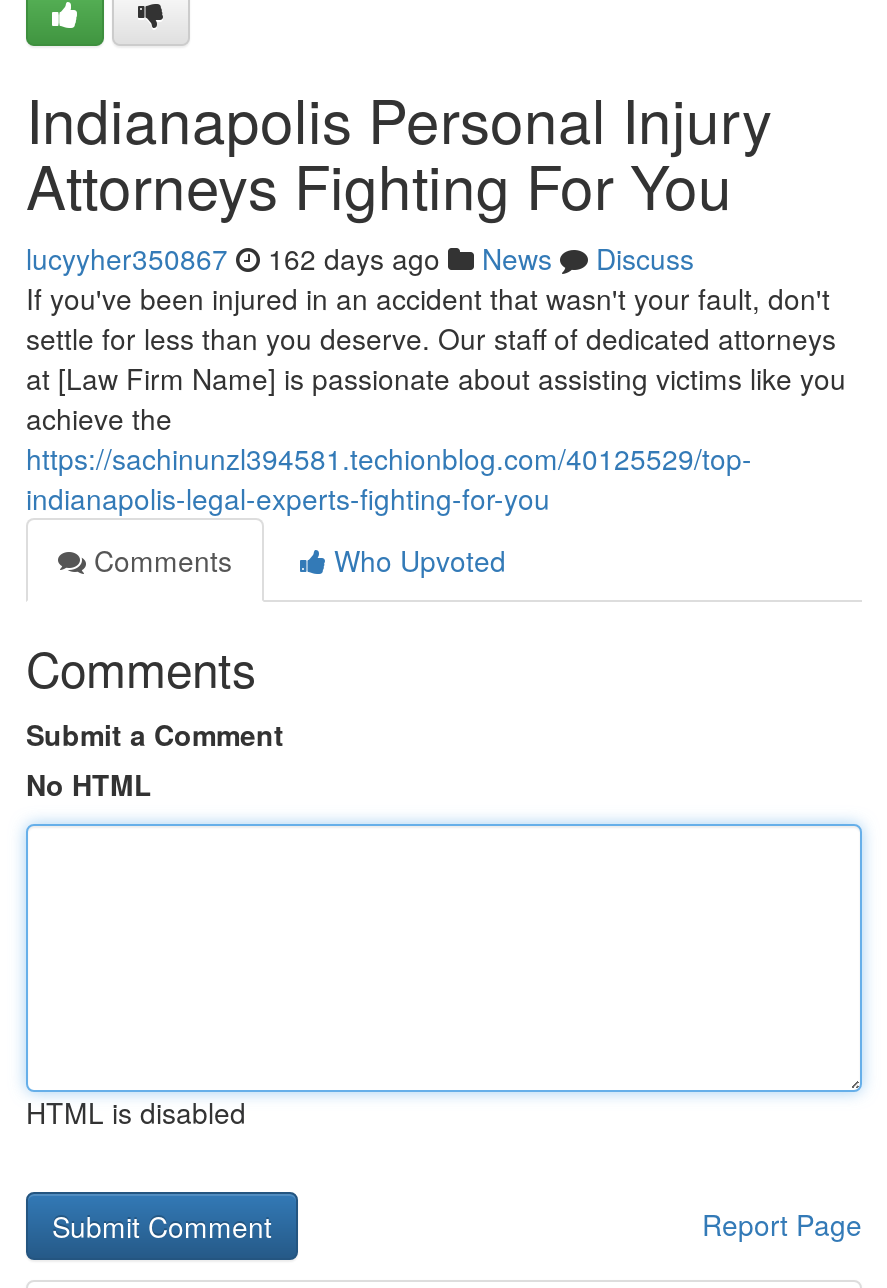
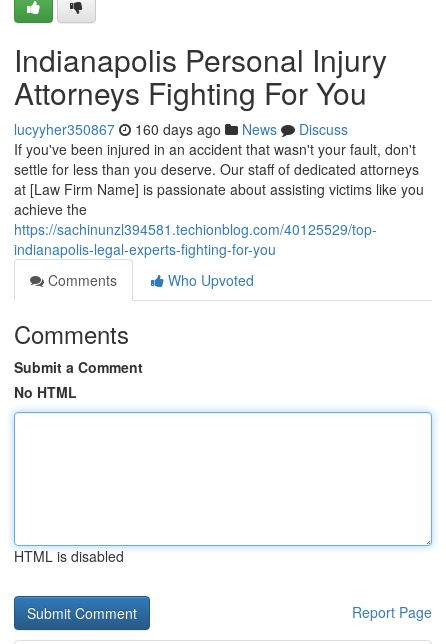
[26,238,694,278] lucyyher350867 162 days ago News Discuss -> [14,119,348,139] lucyyher350867 160 days ago News Discuss

